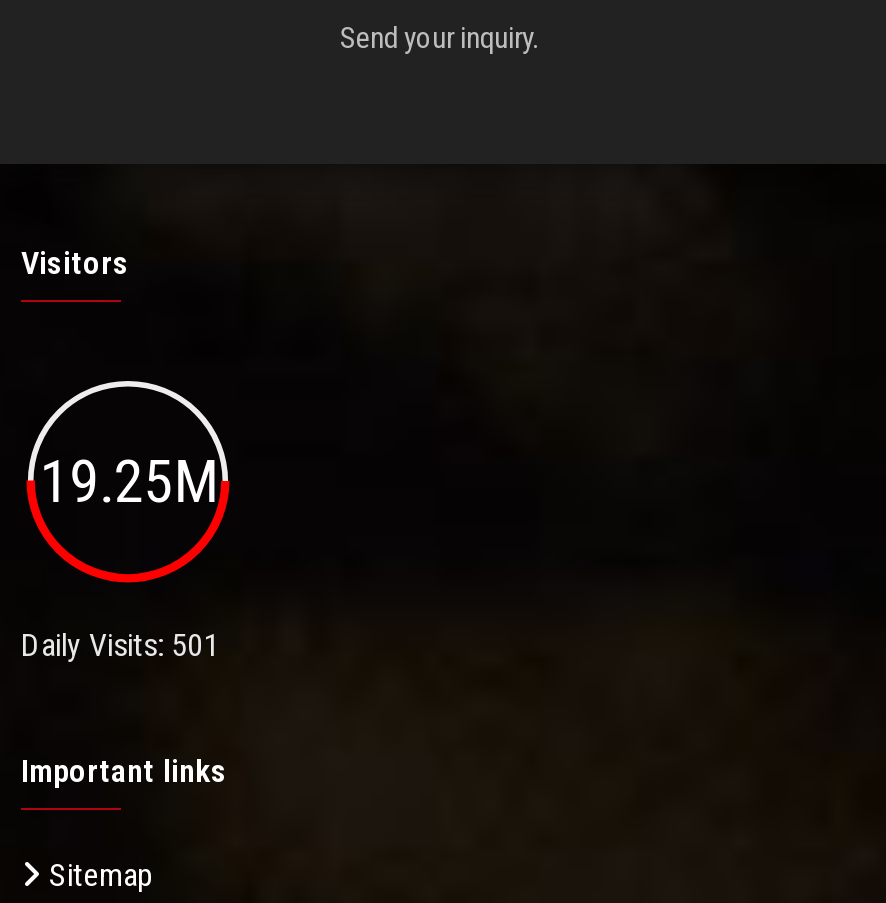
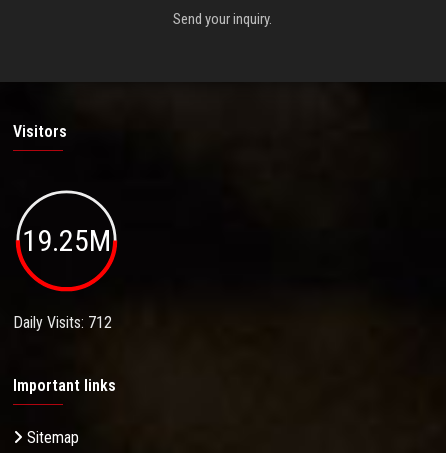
[21,627,219,665] Daily Visits: 501 -> [13,313,112,332] Daily Visits: 712

